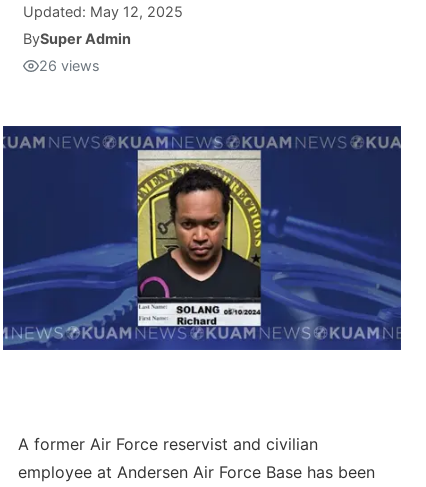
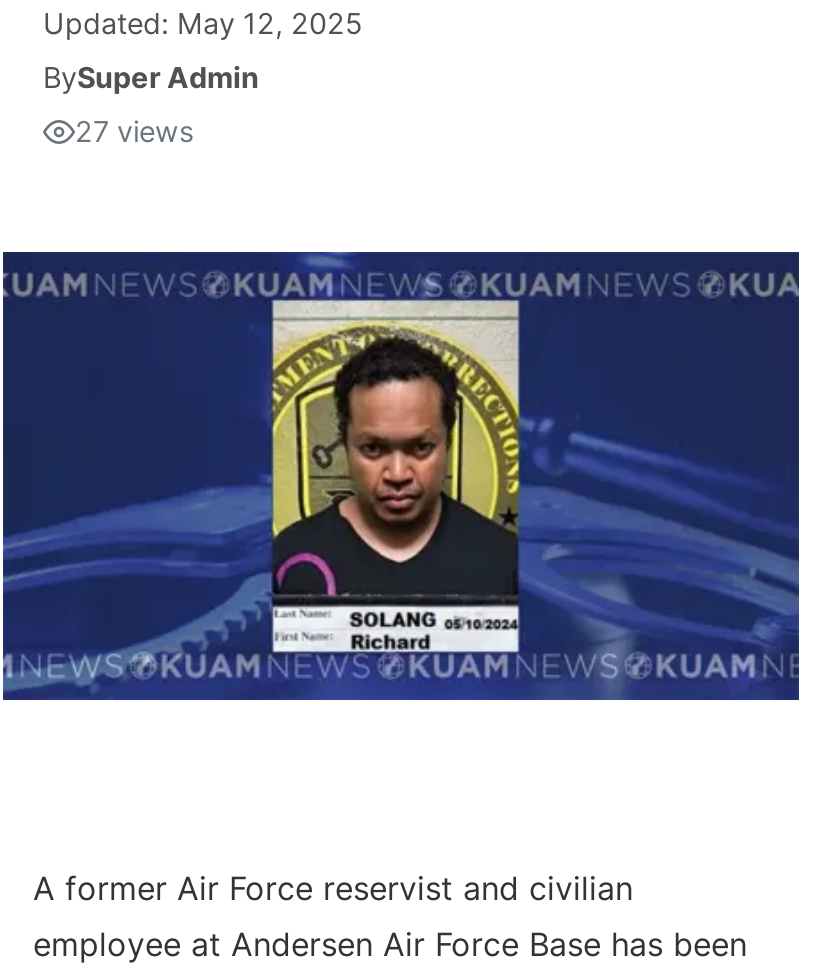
[39,57,100,74] 26 views -> [75,114,195,148] 27 views

